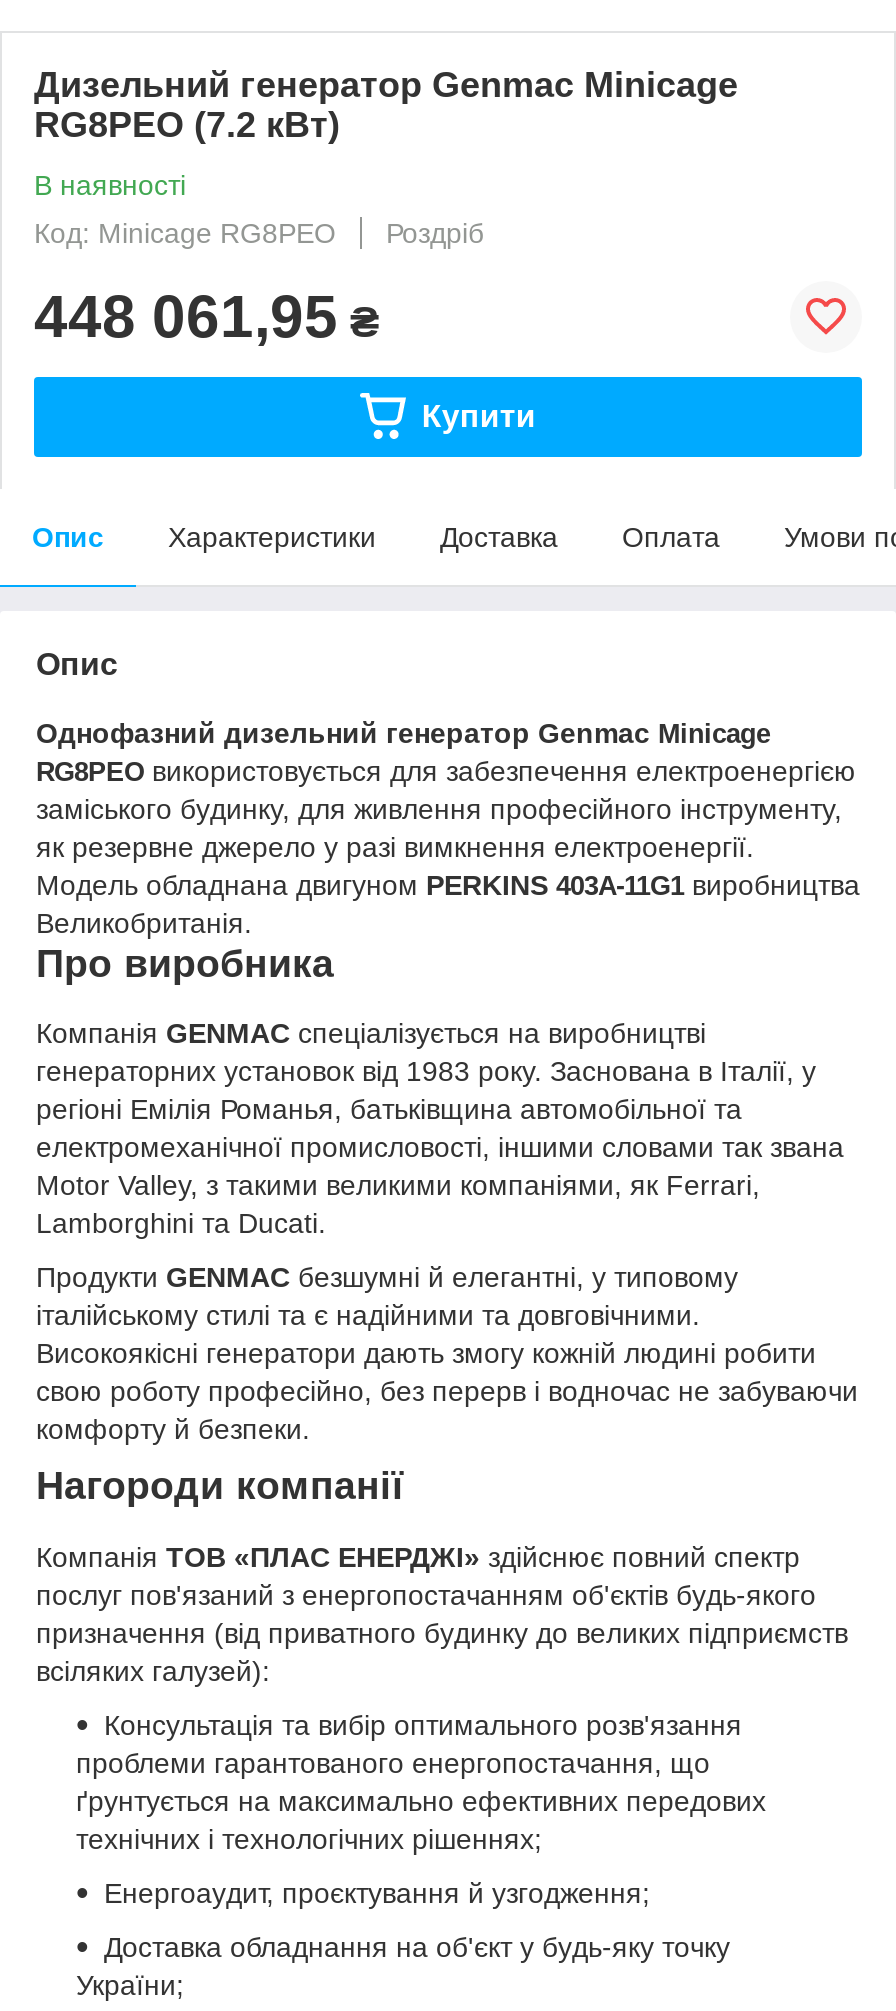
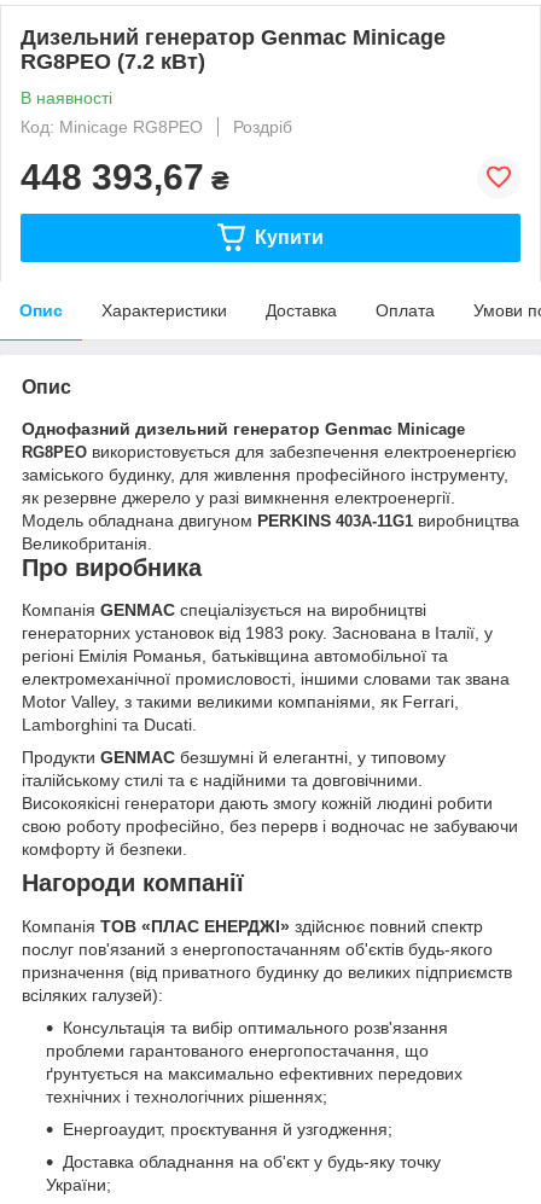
[34,283,380,349] 448 061,95 ₴ -> [21,157,229,197] 448 393,67 ₴

